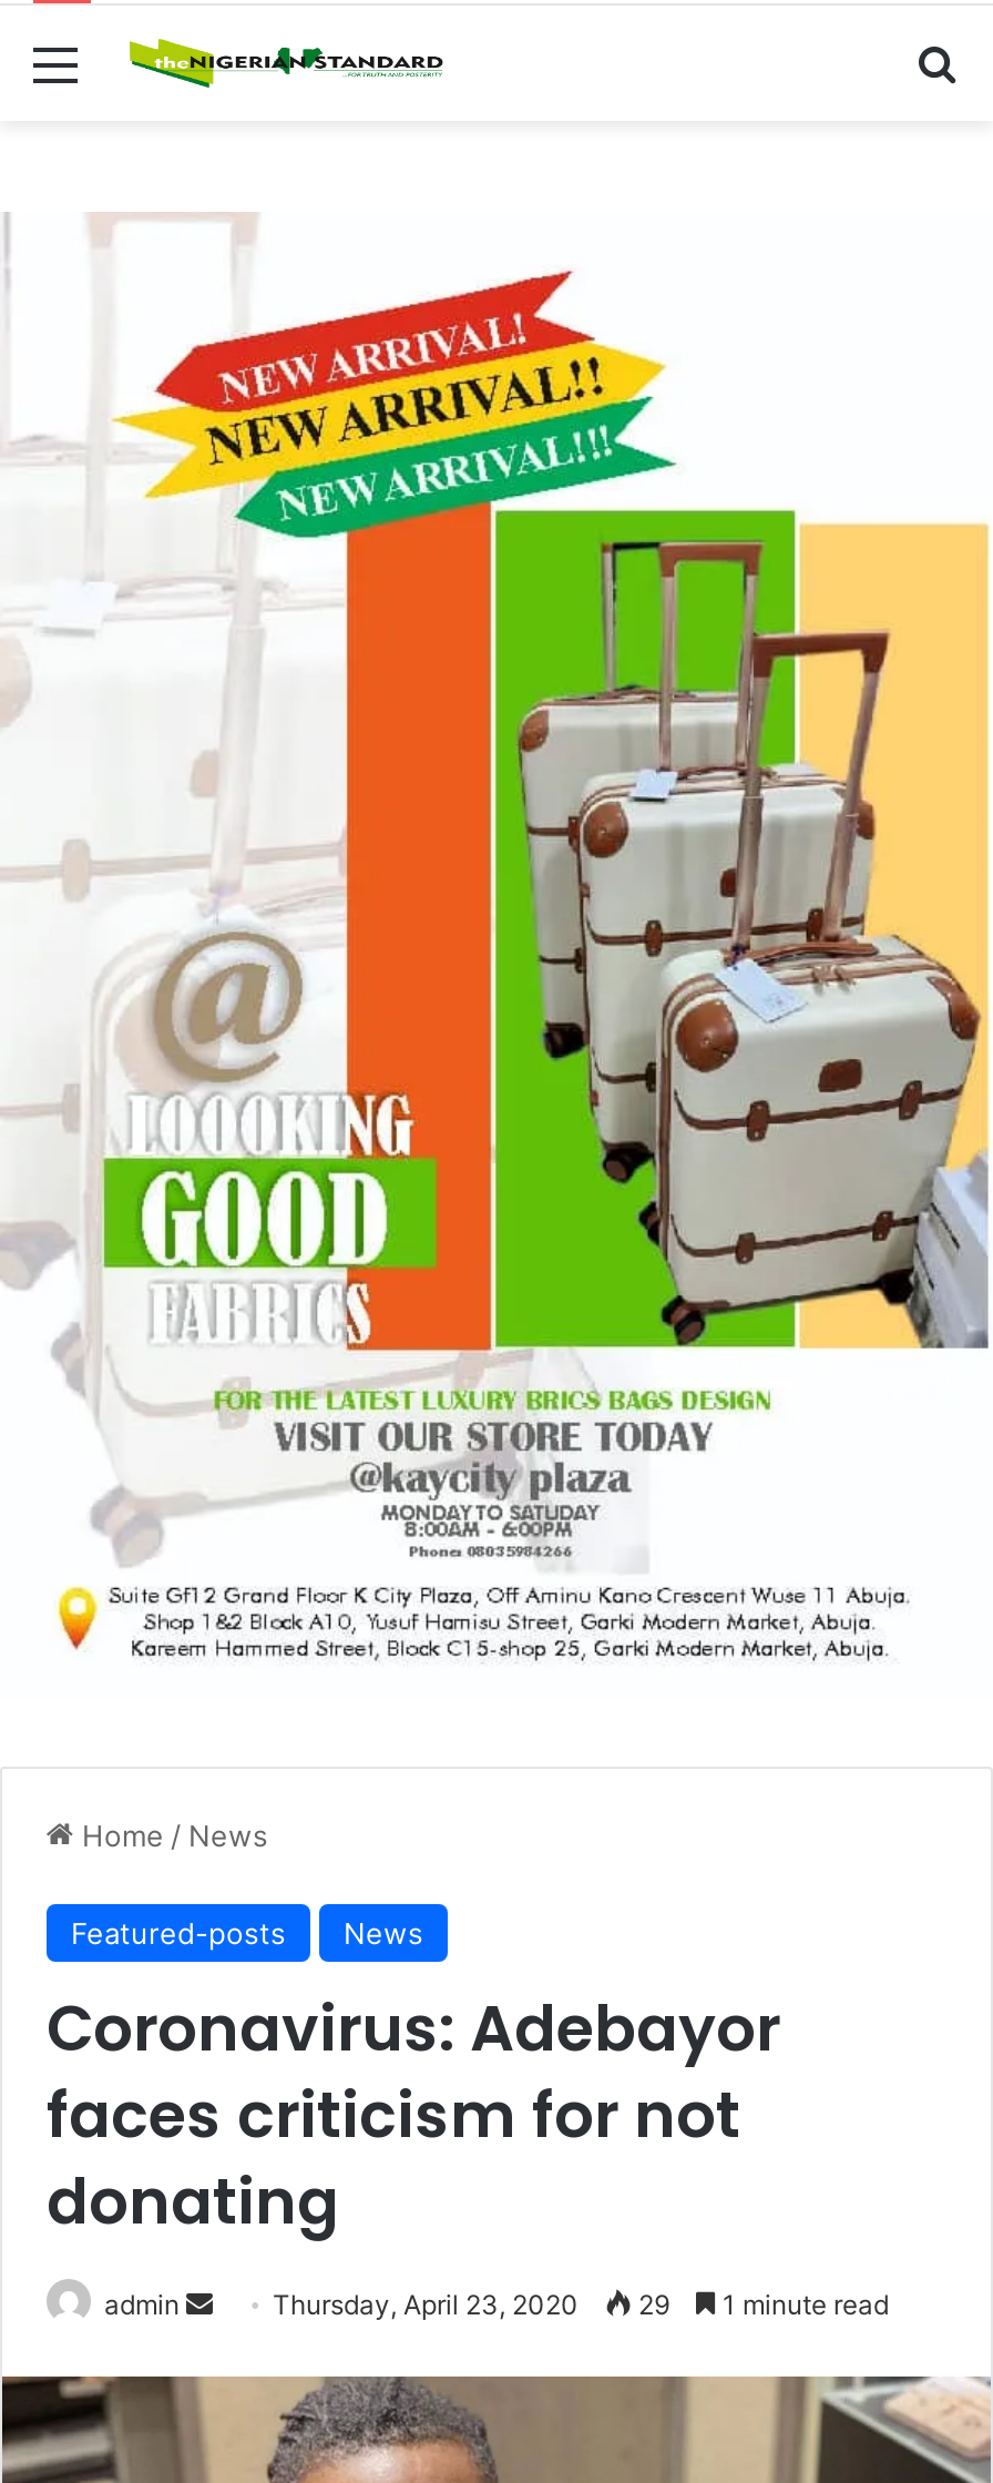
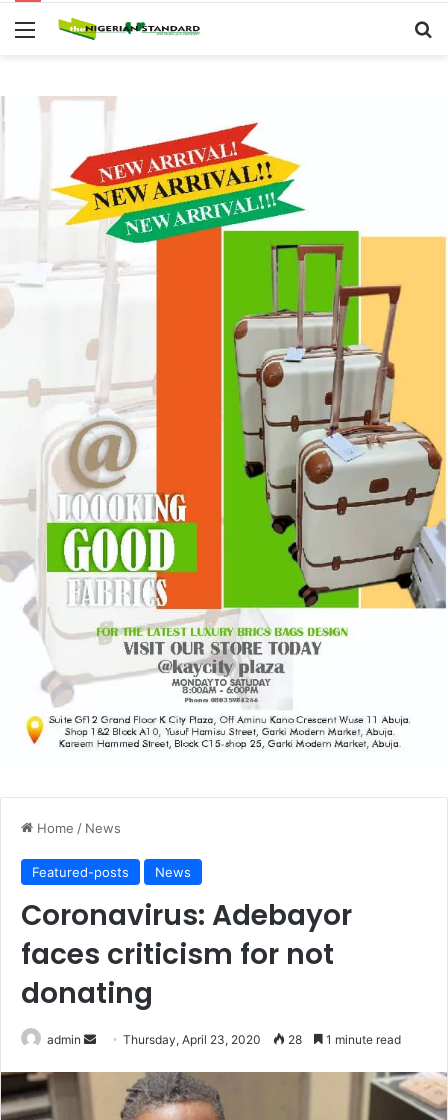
[632,2288,669,2322] 29 -> [285,1032,302,1047] 28

